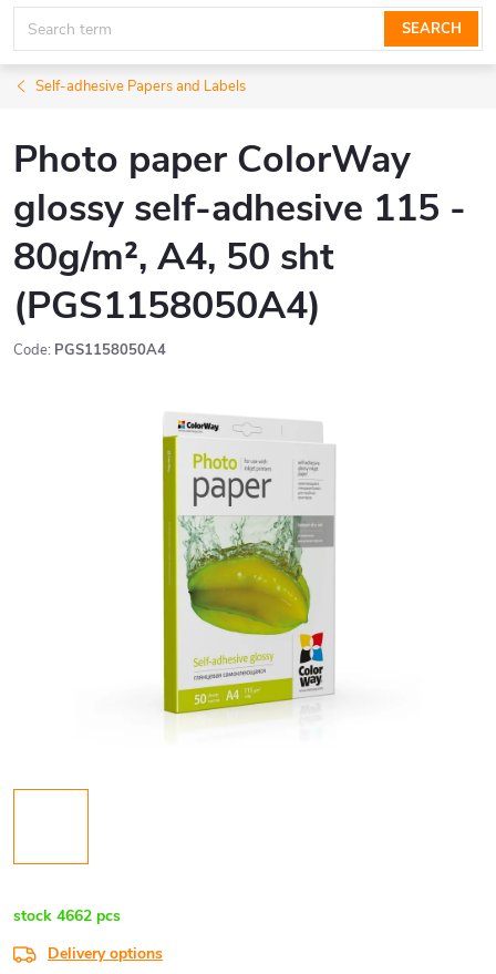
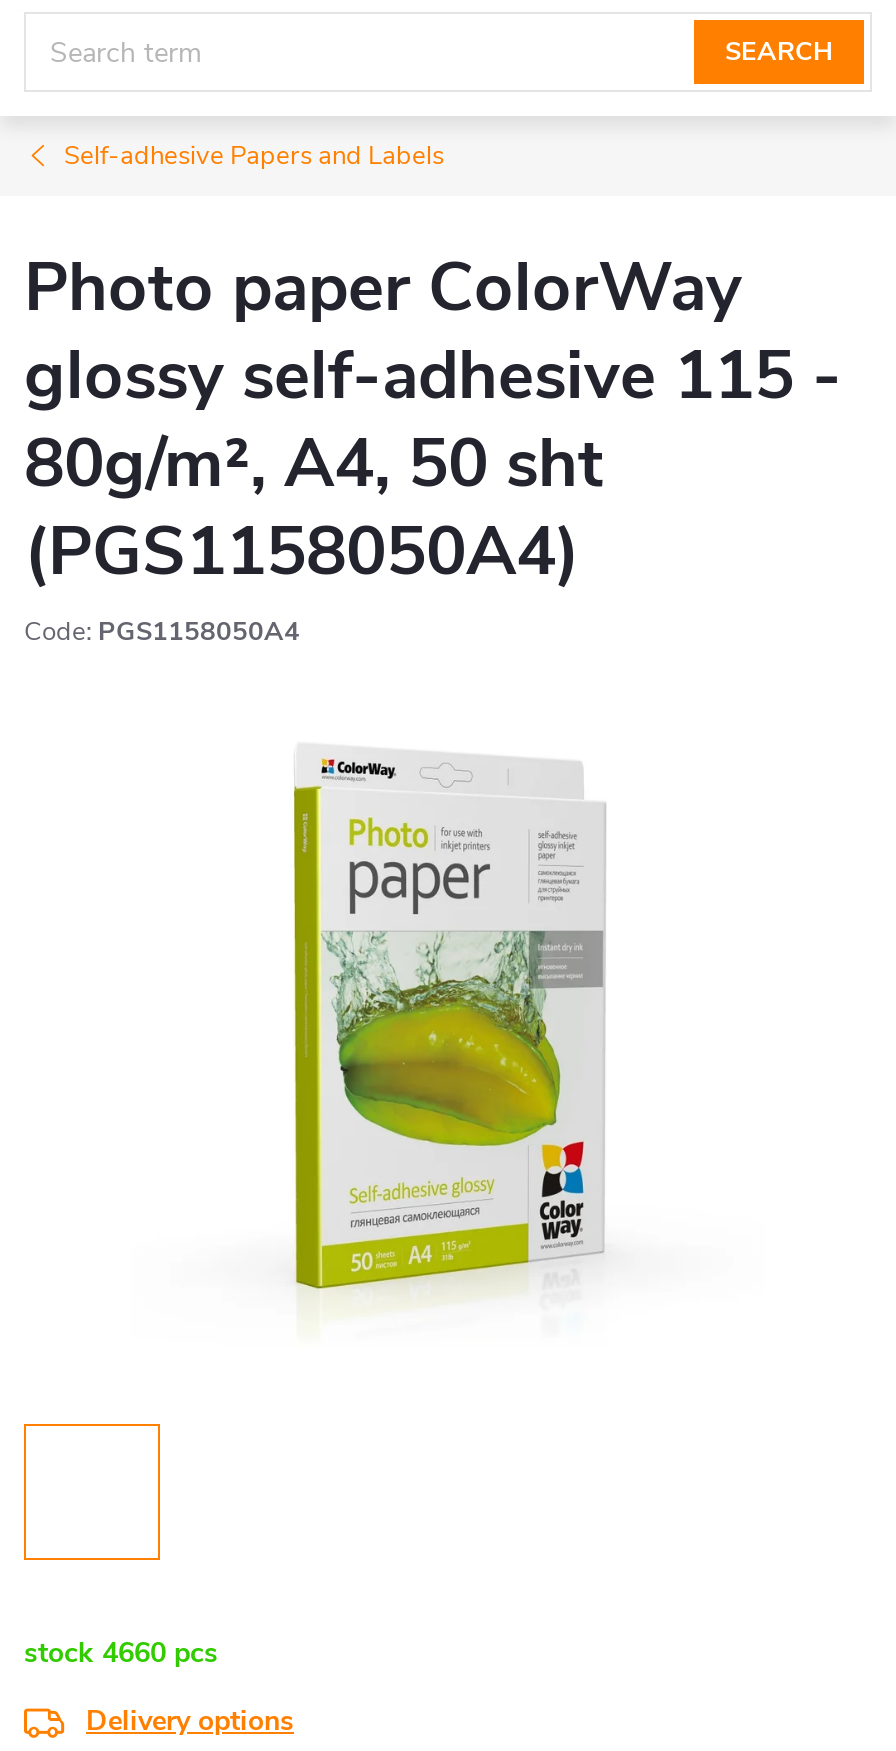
[13,905,121,926] stock 4662 pcs -> [24,1634,218,1672] stock 4660 pcs

